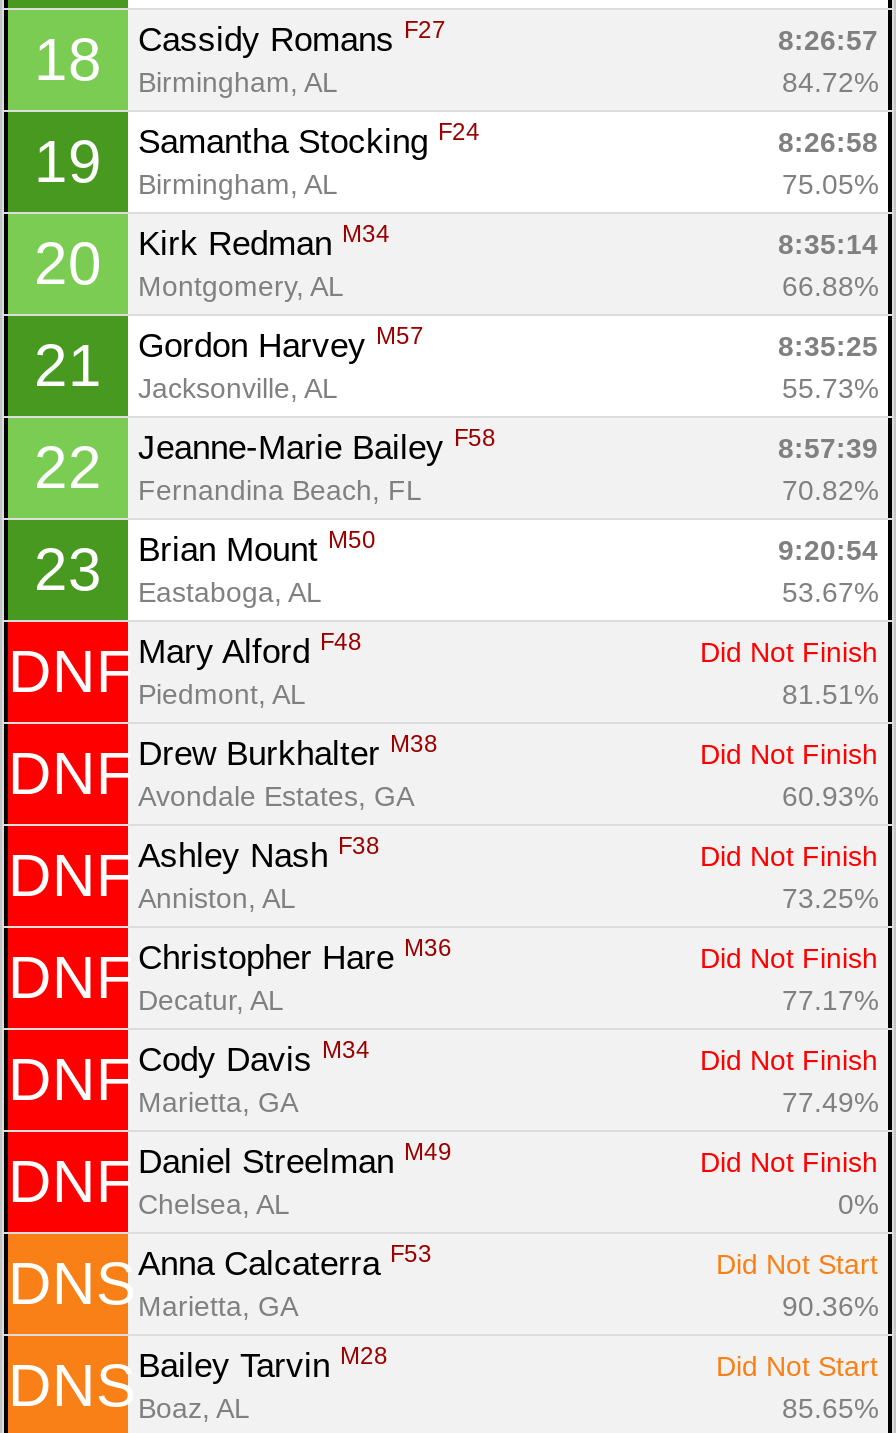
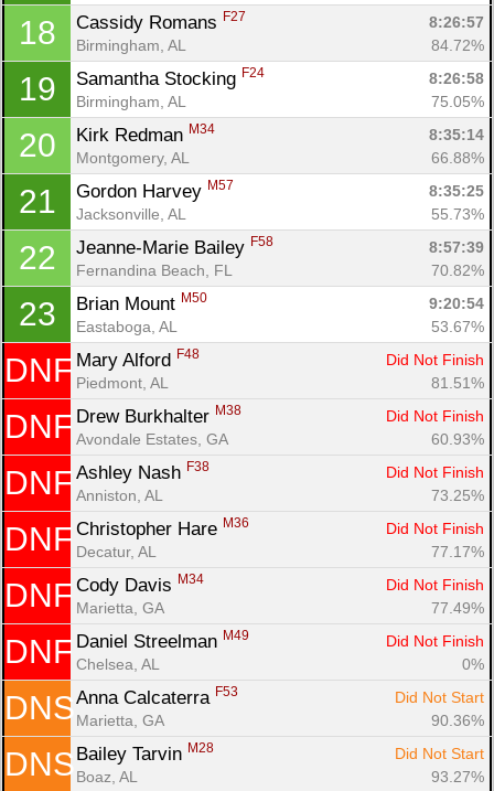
[782,1392,878,1424] 85.65% -> [431,768,484,785] 93.27%

